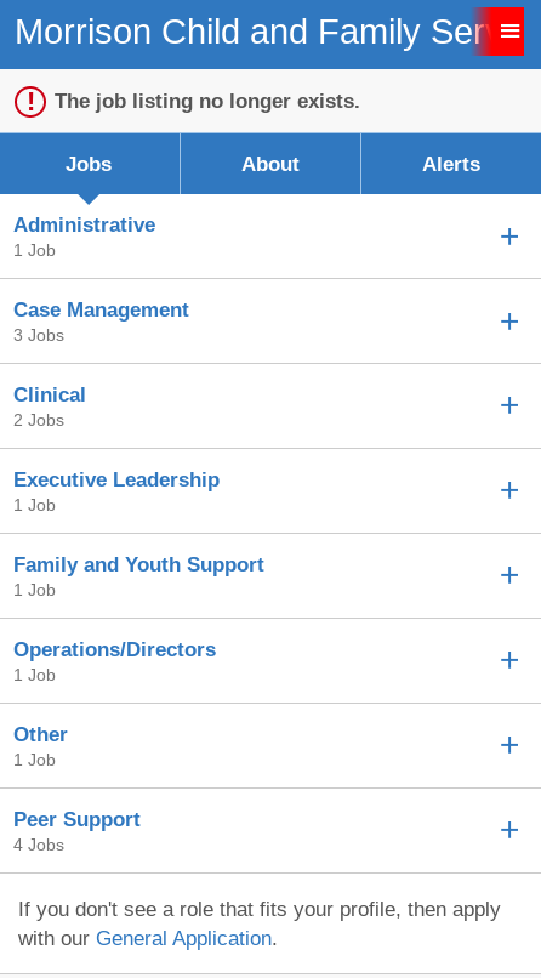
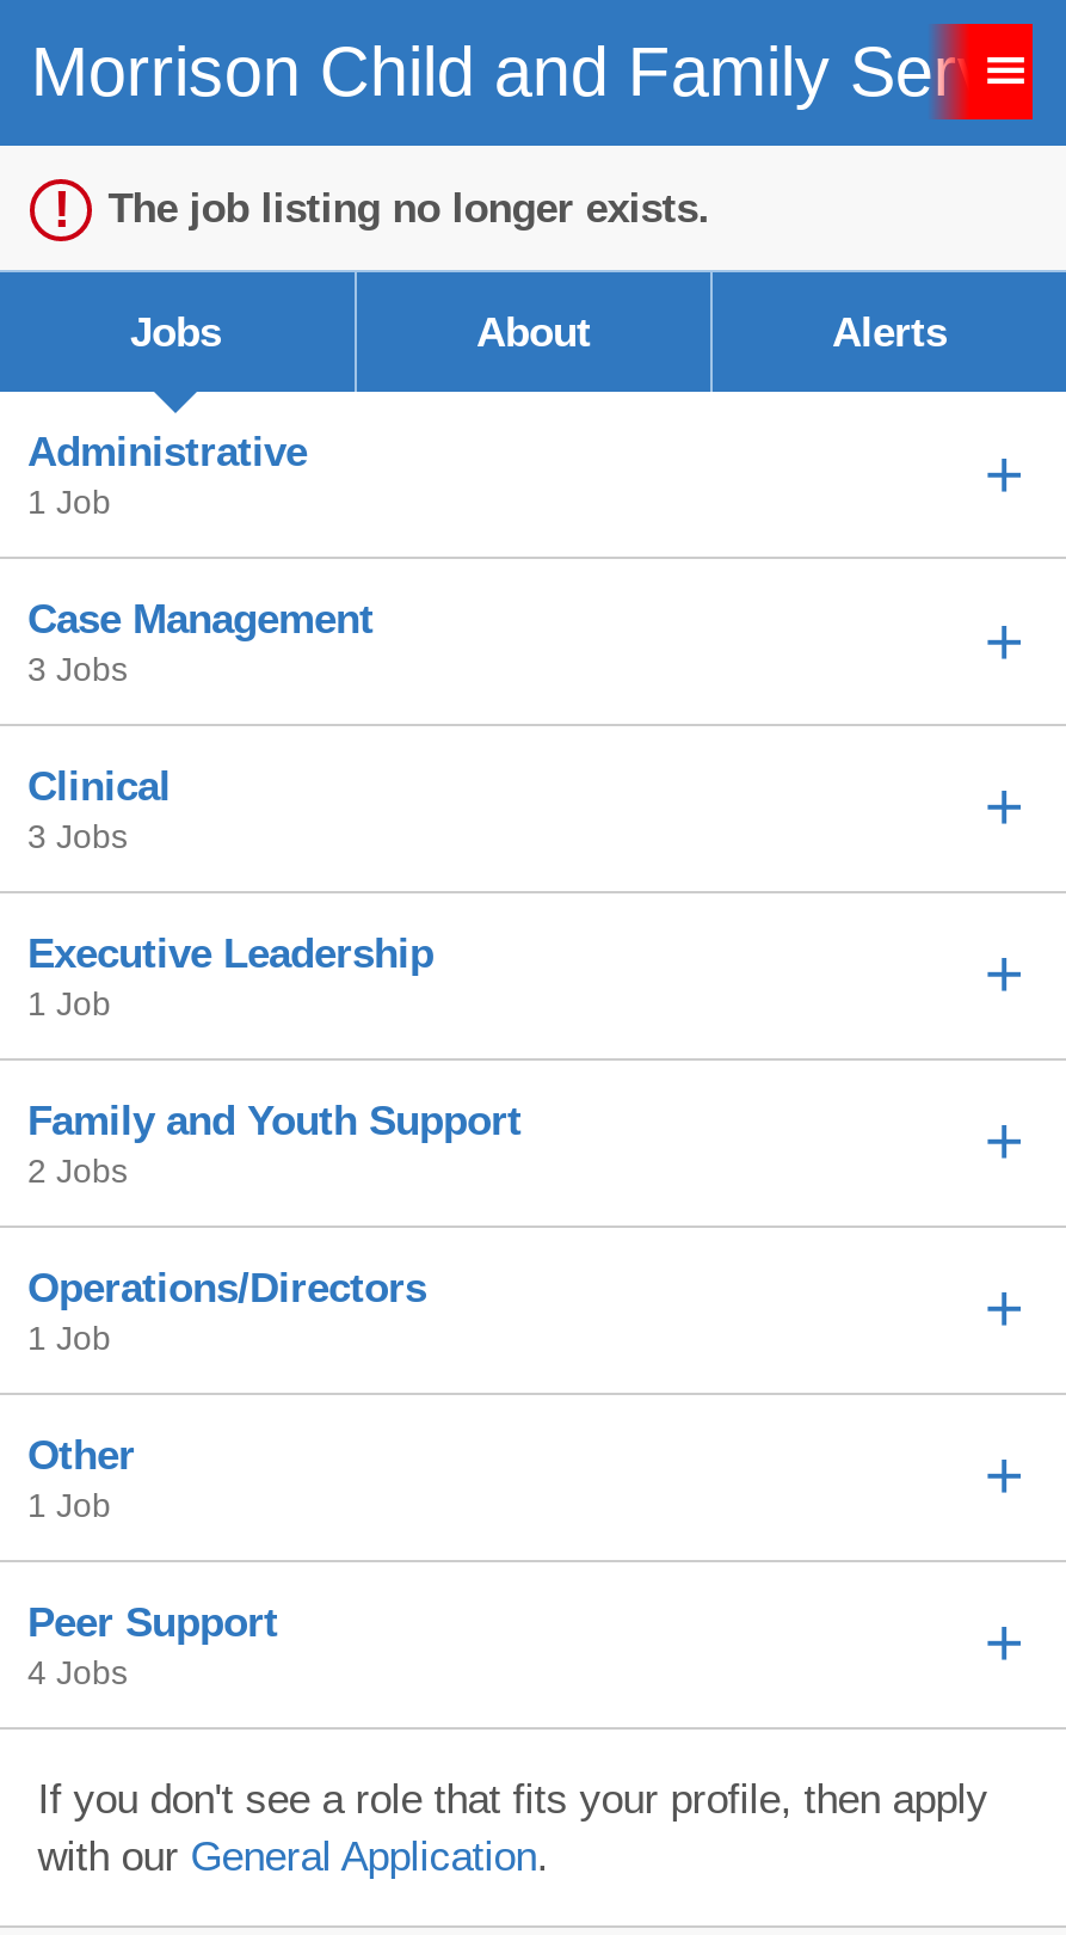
[13,410,64,430] 2 Jobs -> [27,817,128,855] 3 Jobs
[13,580,56,599] 1 Job -> [27,1151,128,1190] 2 Jobs

